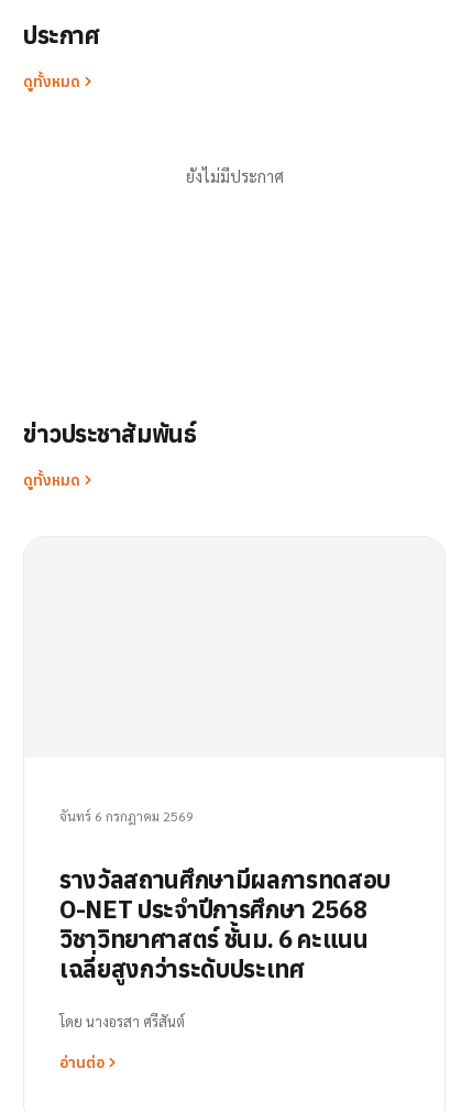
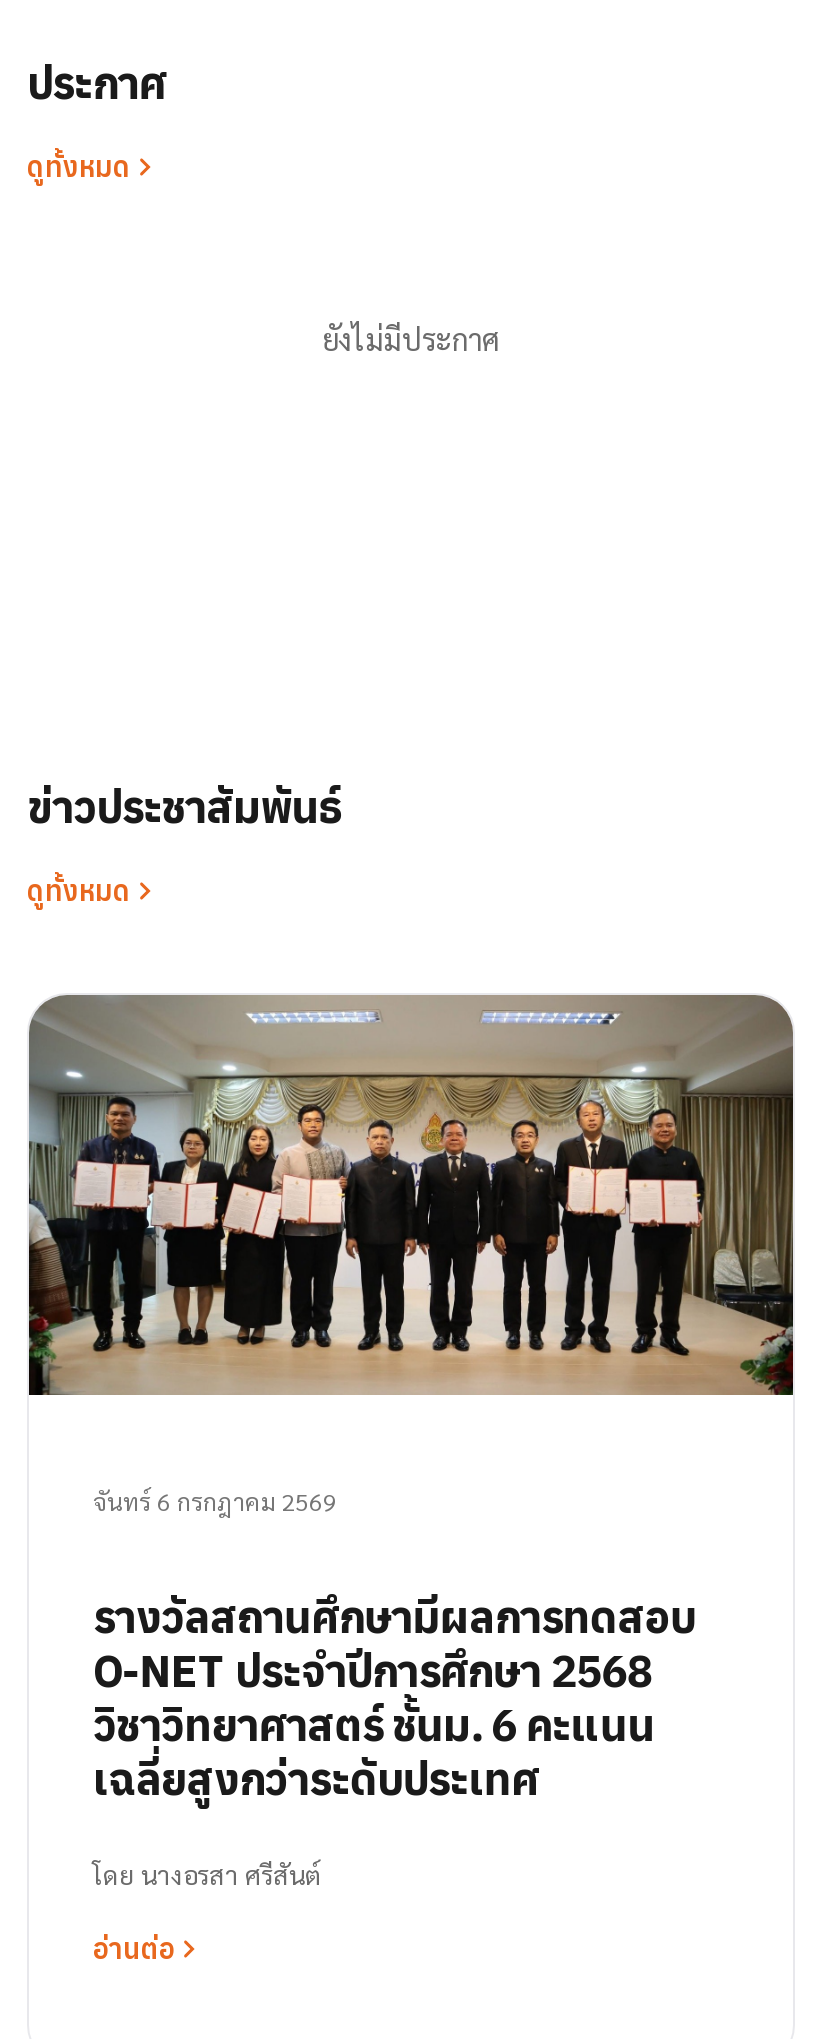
none -> [27,993,795,1397] [image]

